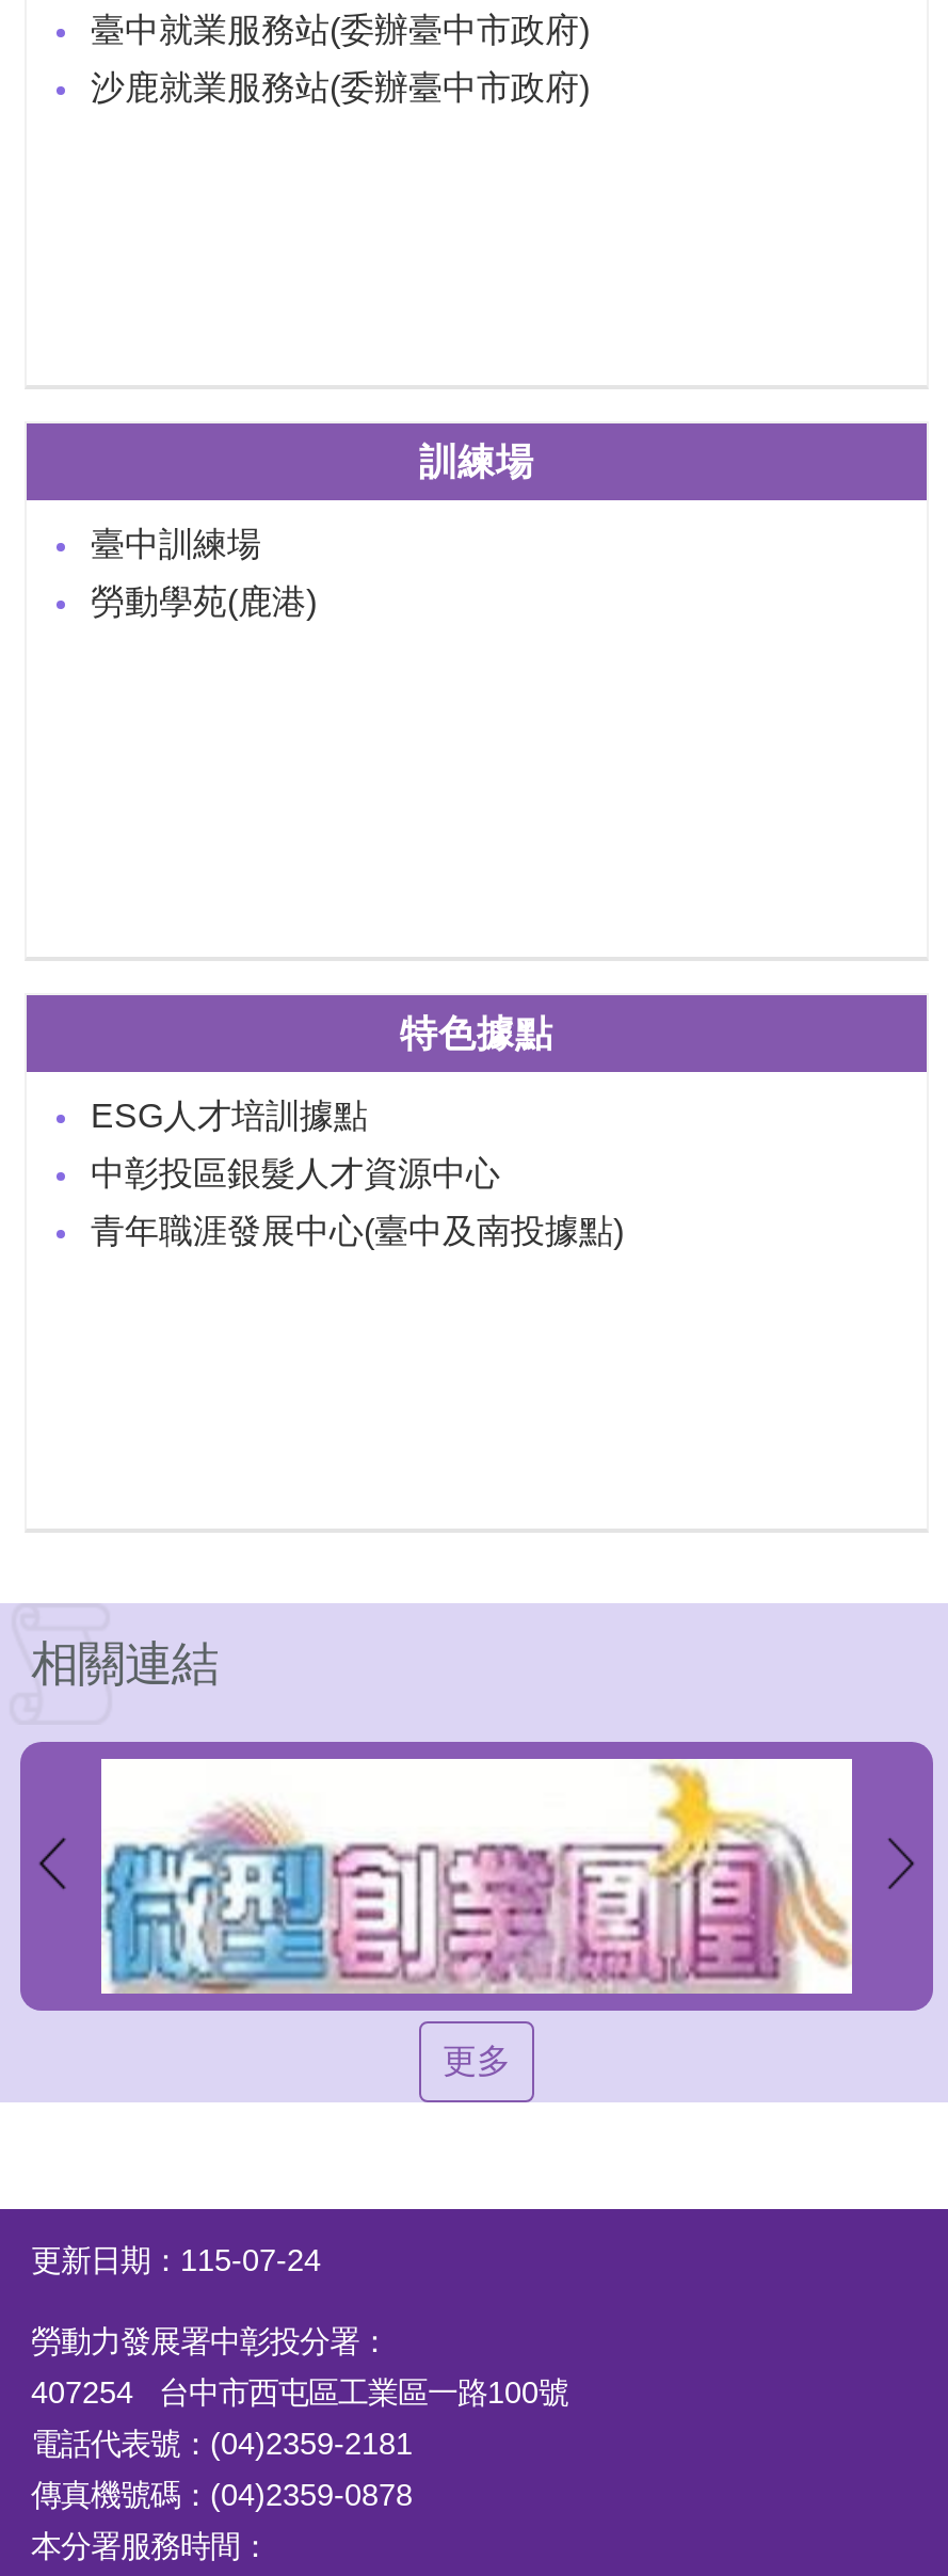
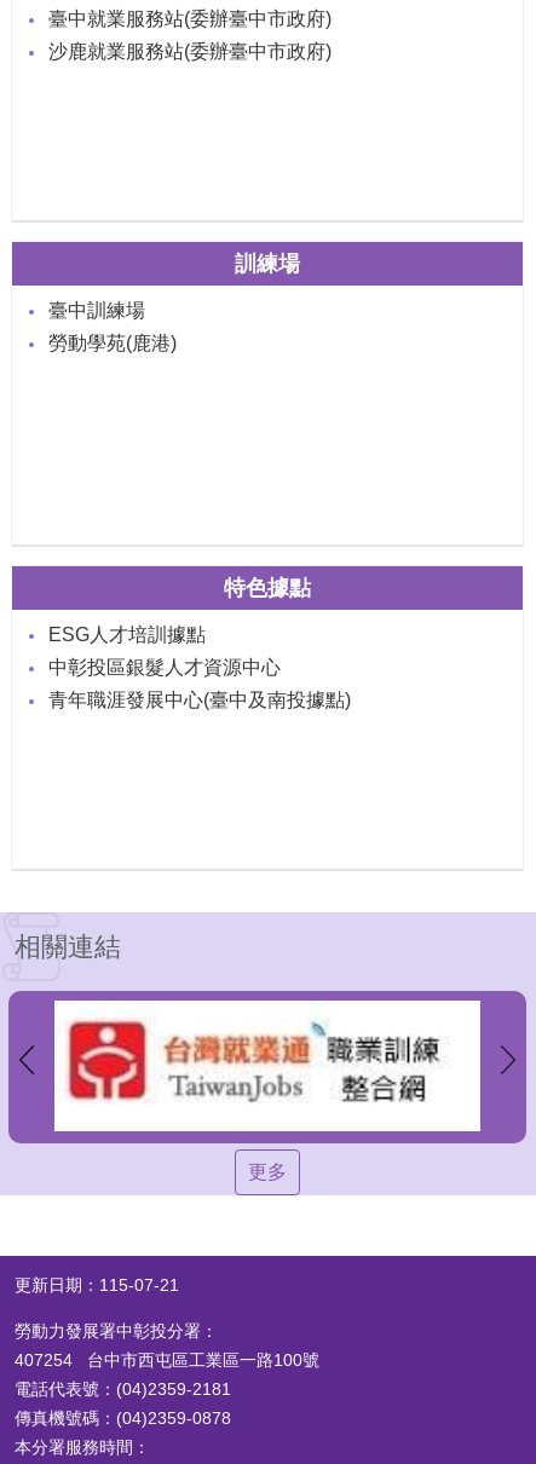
[101,1758,852,1995] [image] -> [54,1001,480,1132] [image]
[31,2244,321,2278] 更新日期：115-07-24 -> [15,1275,179,1294] 更新日期：115-07-21

